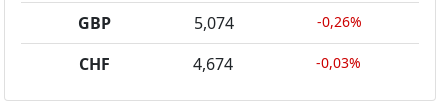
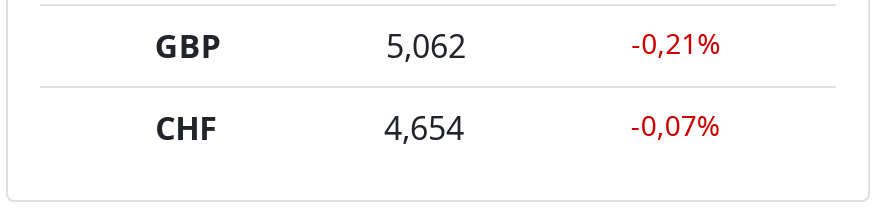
[194,12,234,34] 5,074 -> [386,24,466,68] 5,062
[317,12,362,31] -0,26% -> [631,24,721,62] -0,21%
[193,53,233,75] 4,674 -> [384,106,464,150] 4,654
[316,53,361,72] -0,03% -> [631,106,721,144] -0,07%

